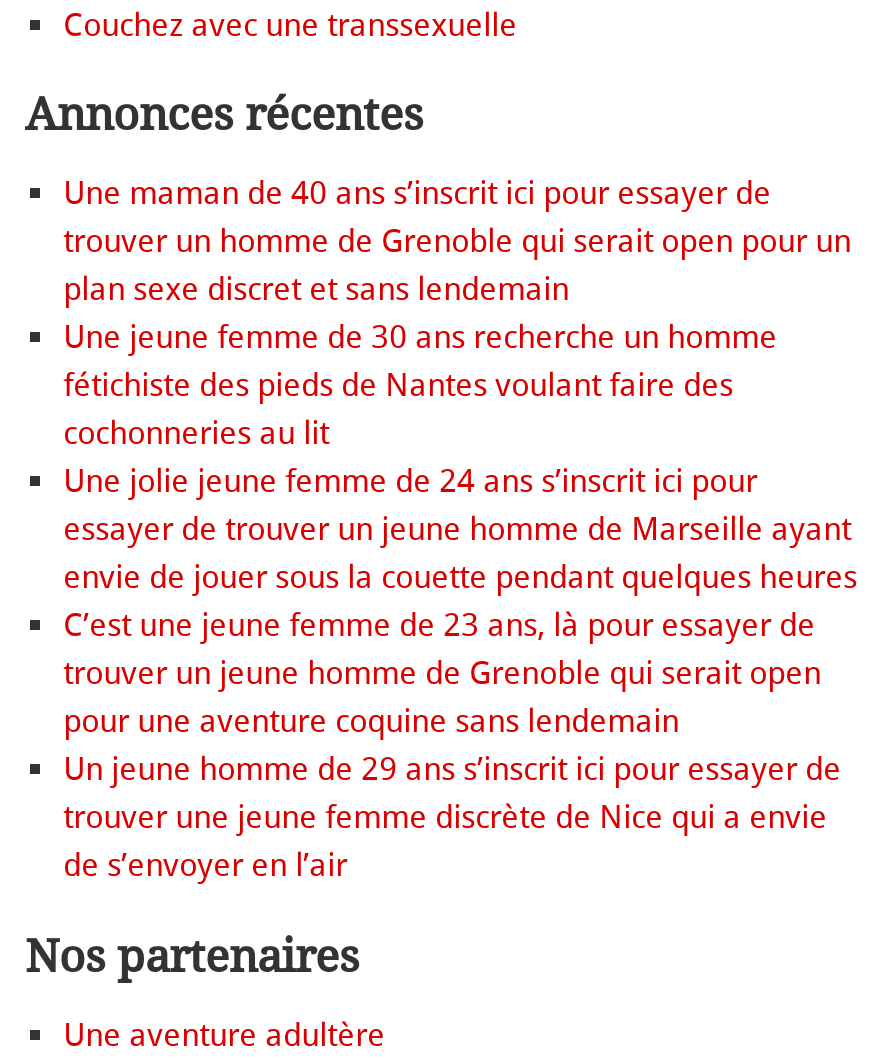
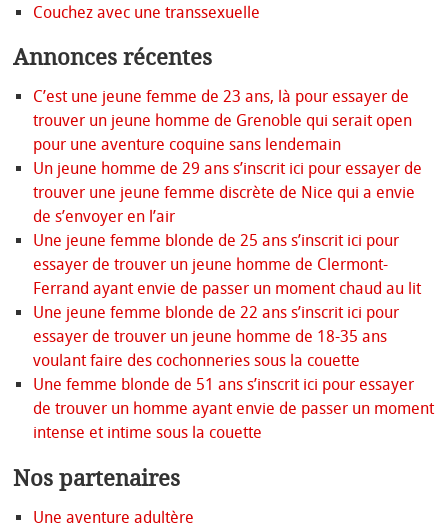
[63,175,857,597] Une maman de 40 ans s’inscrit ici pour essayer de | trouver un homme de Grenoble qui serait open pour un | plan sexe discret et sans lendemain | Une jeune femme de 30 ans recherche un homme | fétichiste des pieds de Nantes voulant faire des | cochonneries au lit | Une jolie jeune femme de 24 ans s’inscrit ici pour | essayer de trouver un jeune homme de Marseille ayant | envie de jouer sous la couette pendant quelques heures -> none
moved [63,607,841,885] -> [33,87,422,226]: C’est une jeune femme de 23 ans, là pour essayer de | trouver un jeune homme de Grenoble qui serait open | pour une aventure coquine sans lendemain | Un jeune homme de 29 ans s’inscrit ici pour essayer de | trouver une jeune femme discrète de Nice qui a envie | de s’envoyer en l’air
none -> [33,231,434,442] Une jeune femme blonde de 25 ans s’inscrit ici pour | essayer de trouver un jeune homme de Clermont- | Ferrand ayant envie de passer un moment chaud au lit | Une jeune femme blonde de 22 ans s’inscrit ici pour | essayer de trouver un jeune homme de 18-35 ans | voulant faire des cochonneries sous la couette | Une femme blonde de 51 ans s’inscrit ici pour essayer | de trouver un homme ayant envie de passer un moment | intense et intime sous la couette

